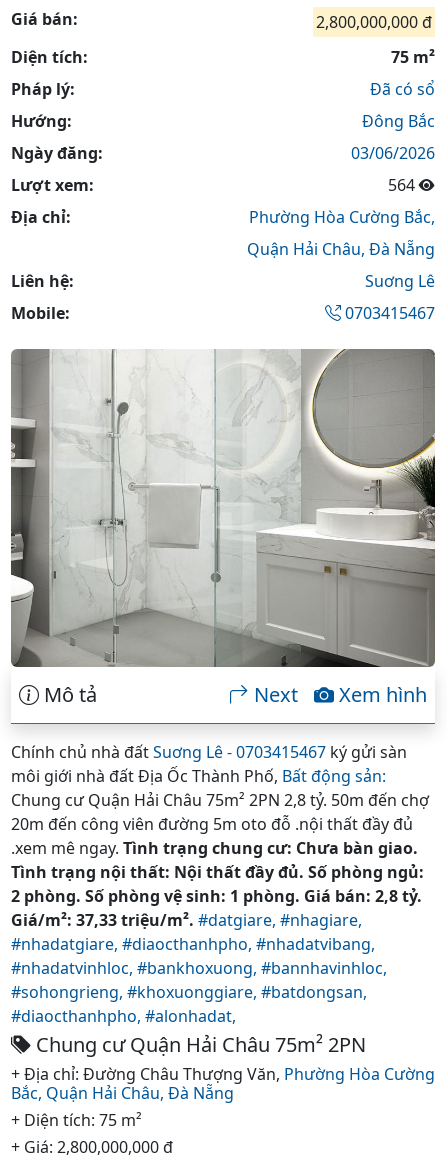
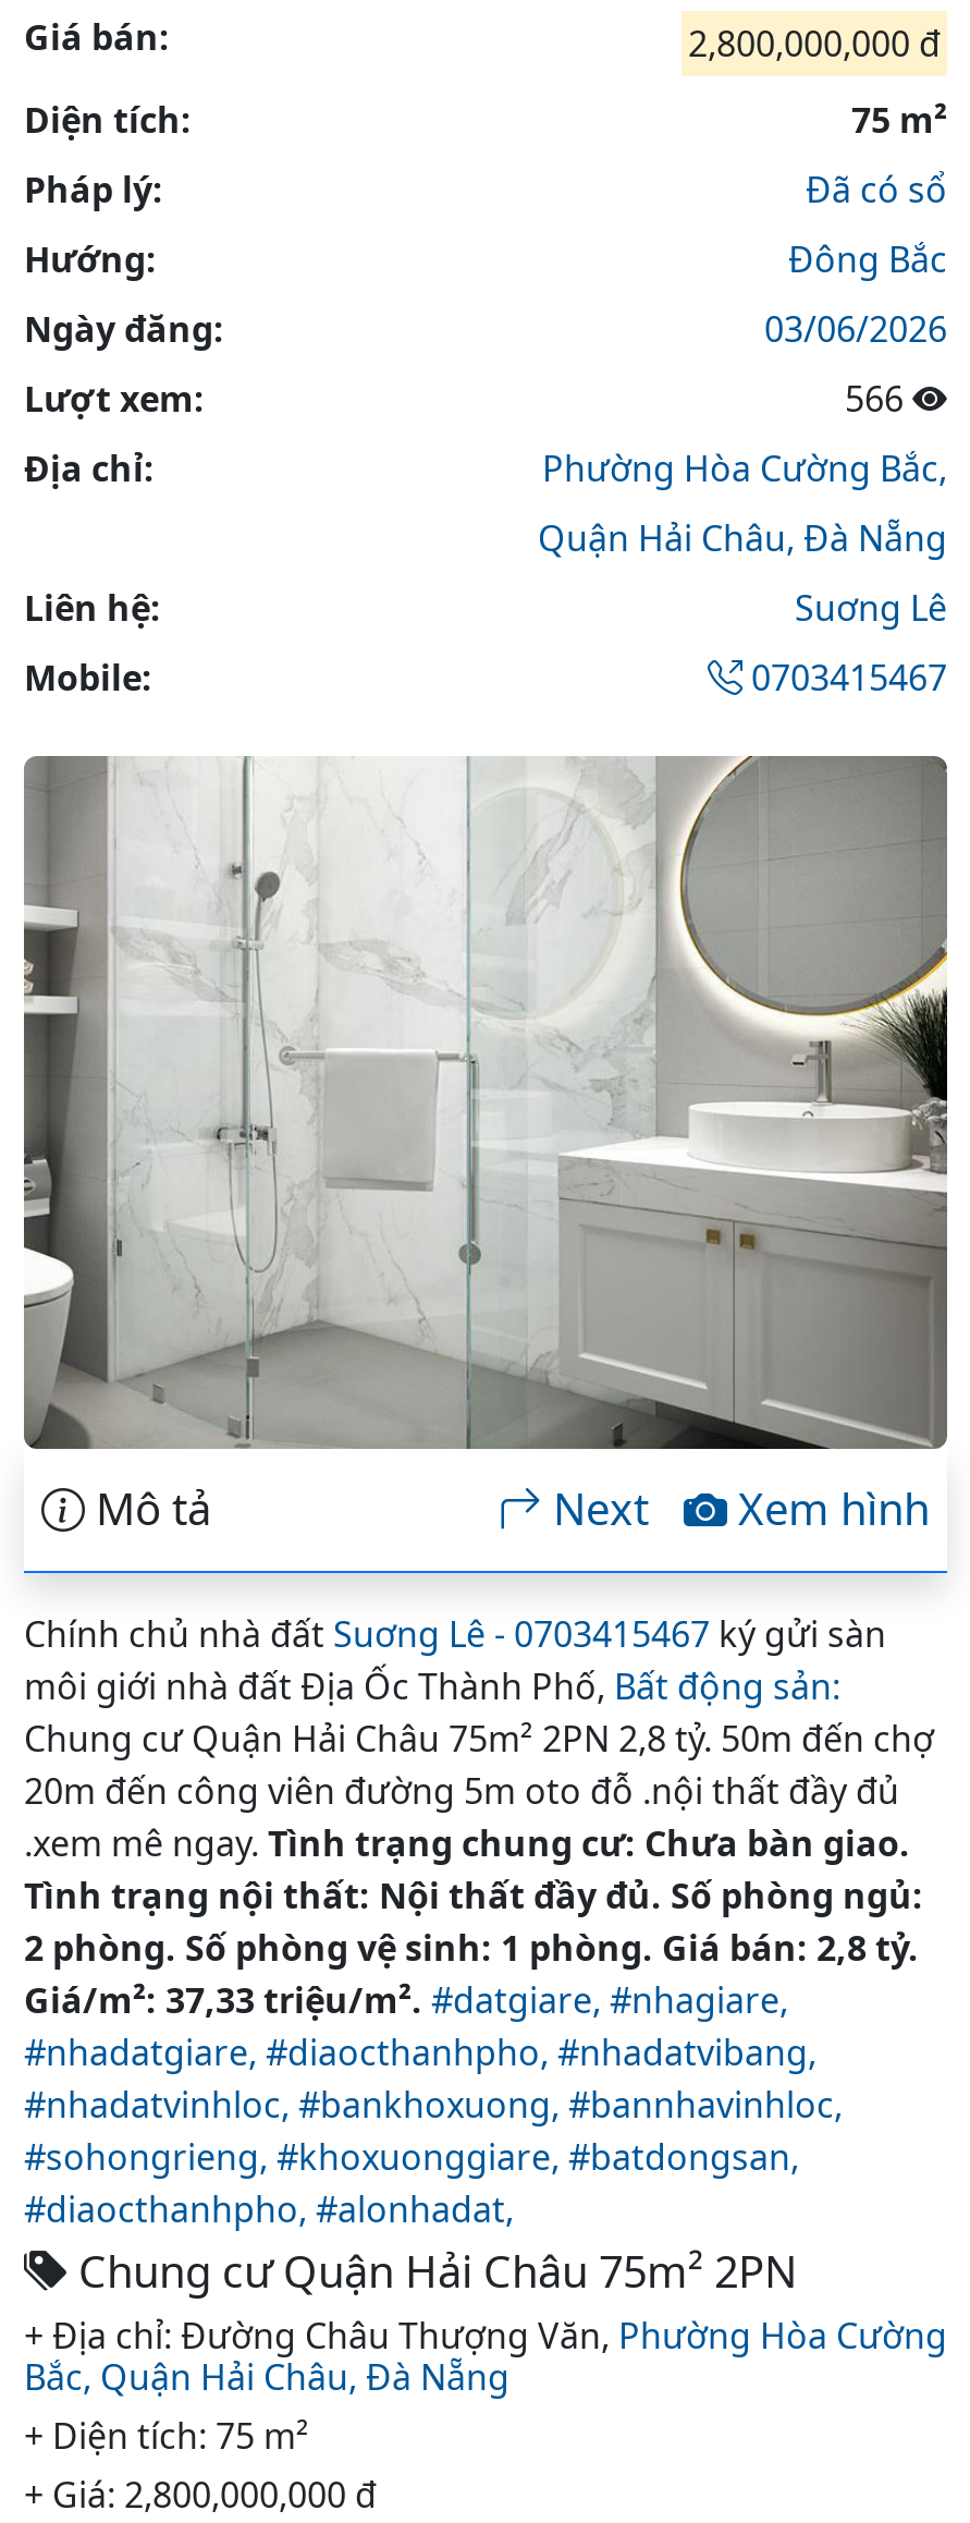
[388,174,419,196] 564 -> [845,375,912,423] 566

